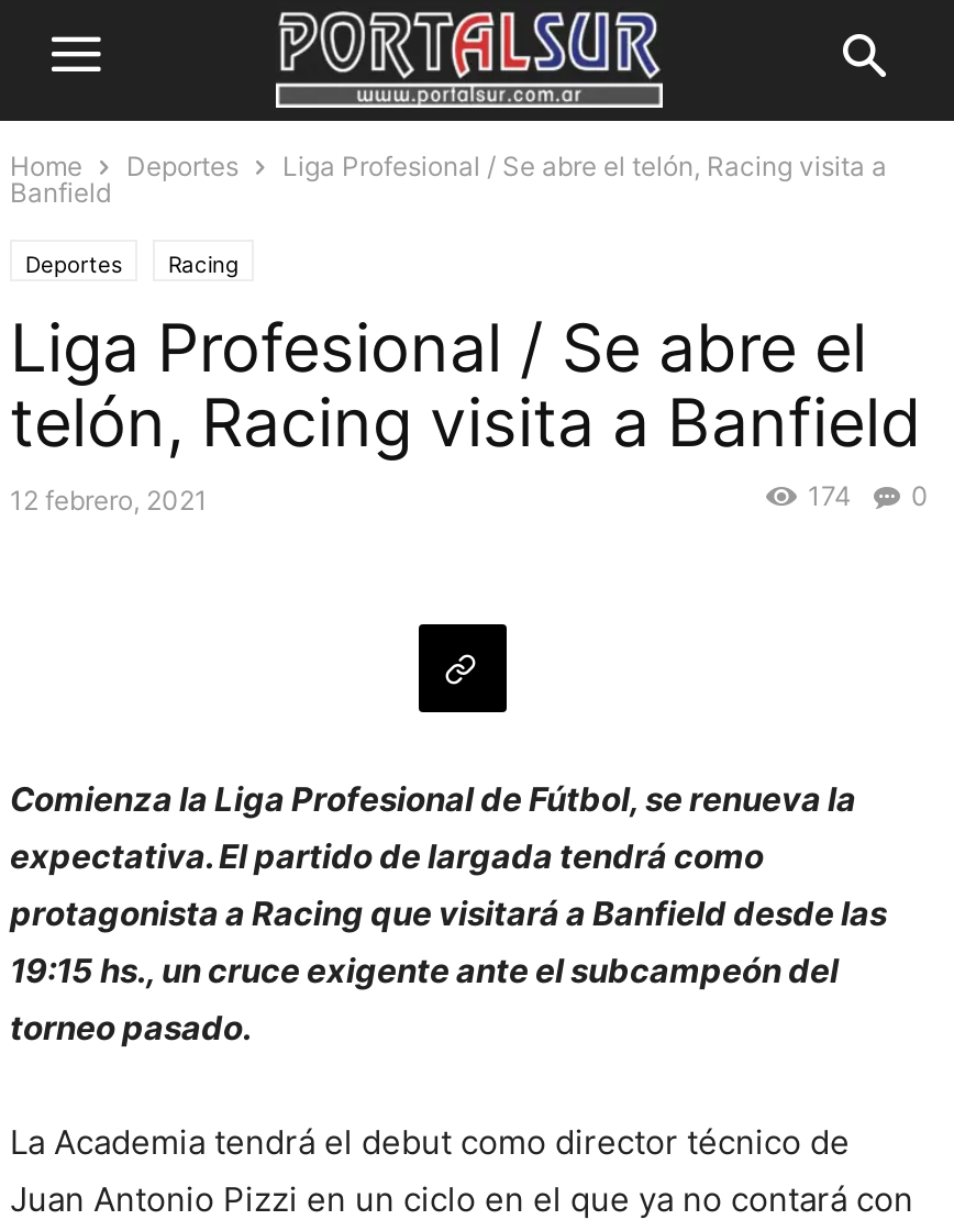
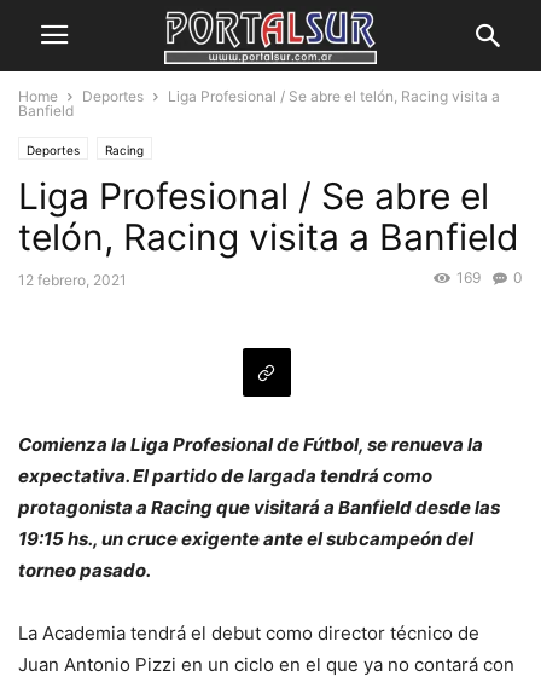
[808,479,929,512] 174 0 -> [456,268,523,287] 169 0

